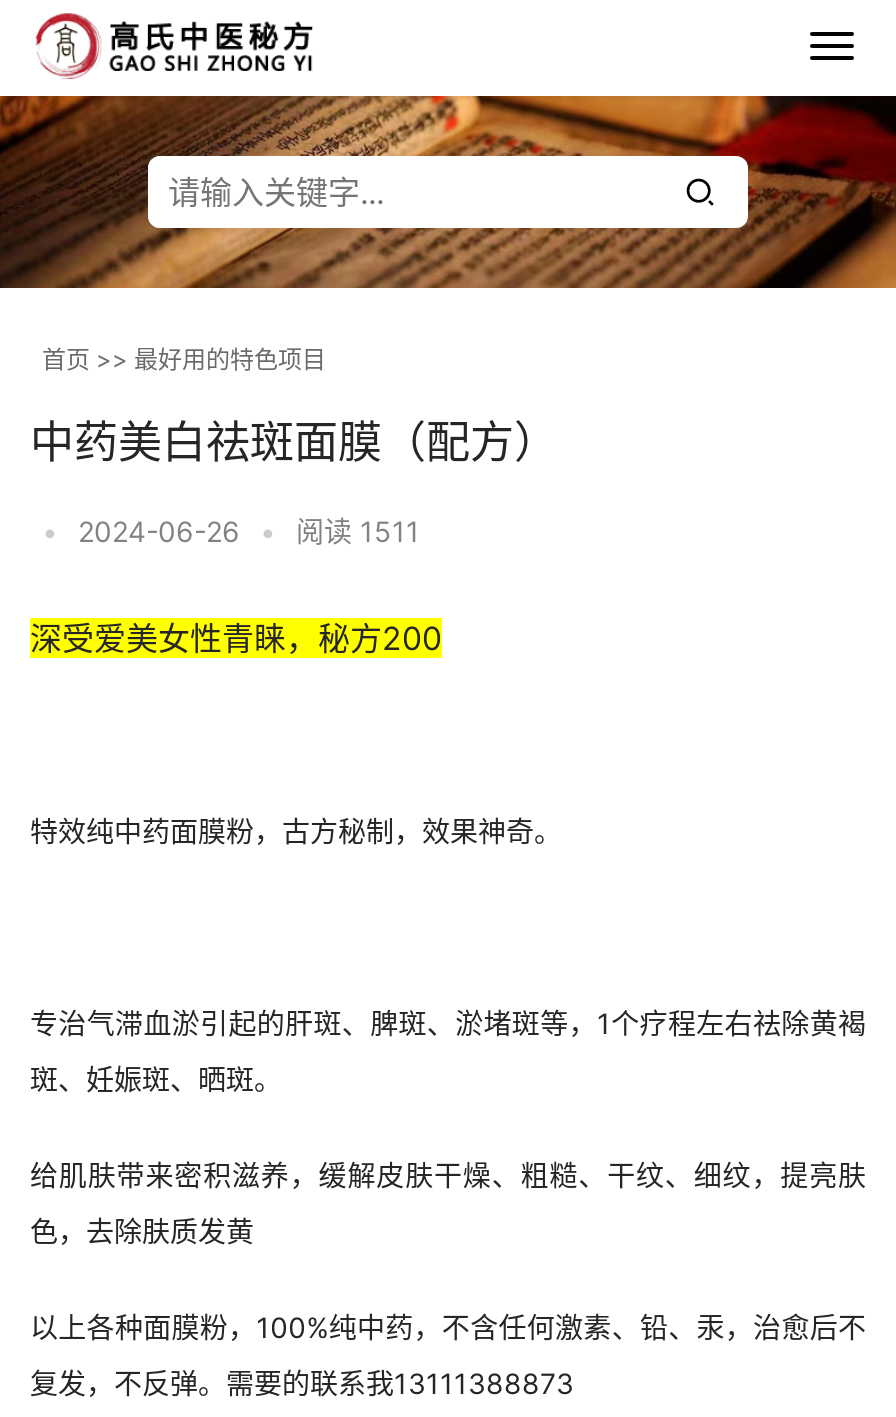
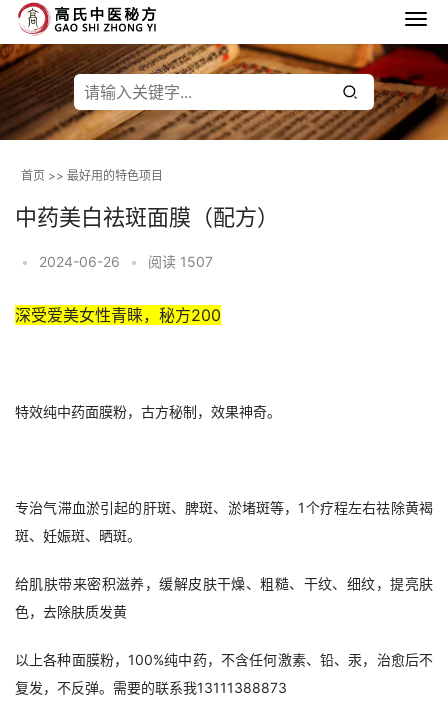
[42,514,420,548] • 2024-06-26 • 阅读 1511 -> [21,253,213,270] • 2024-06-26 • 阅读 1507

